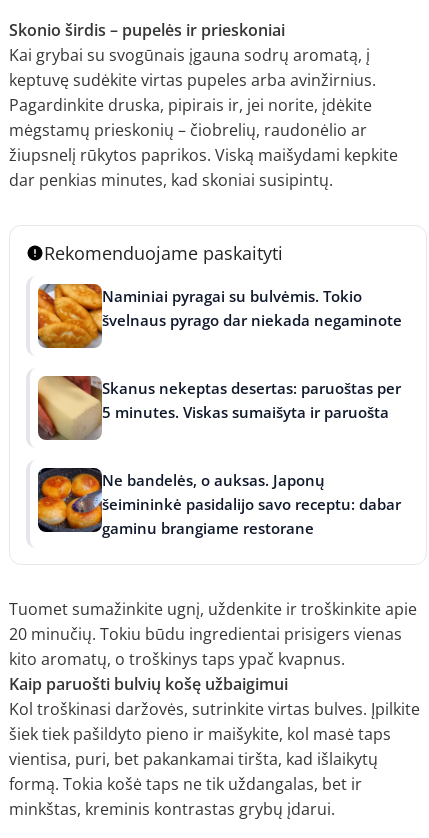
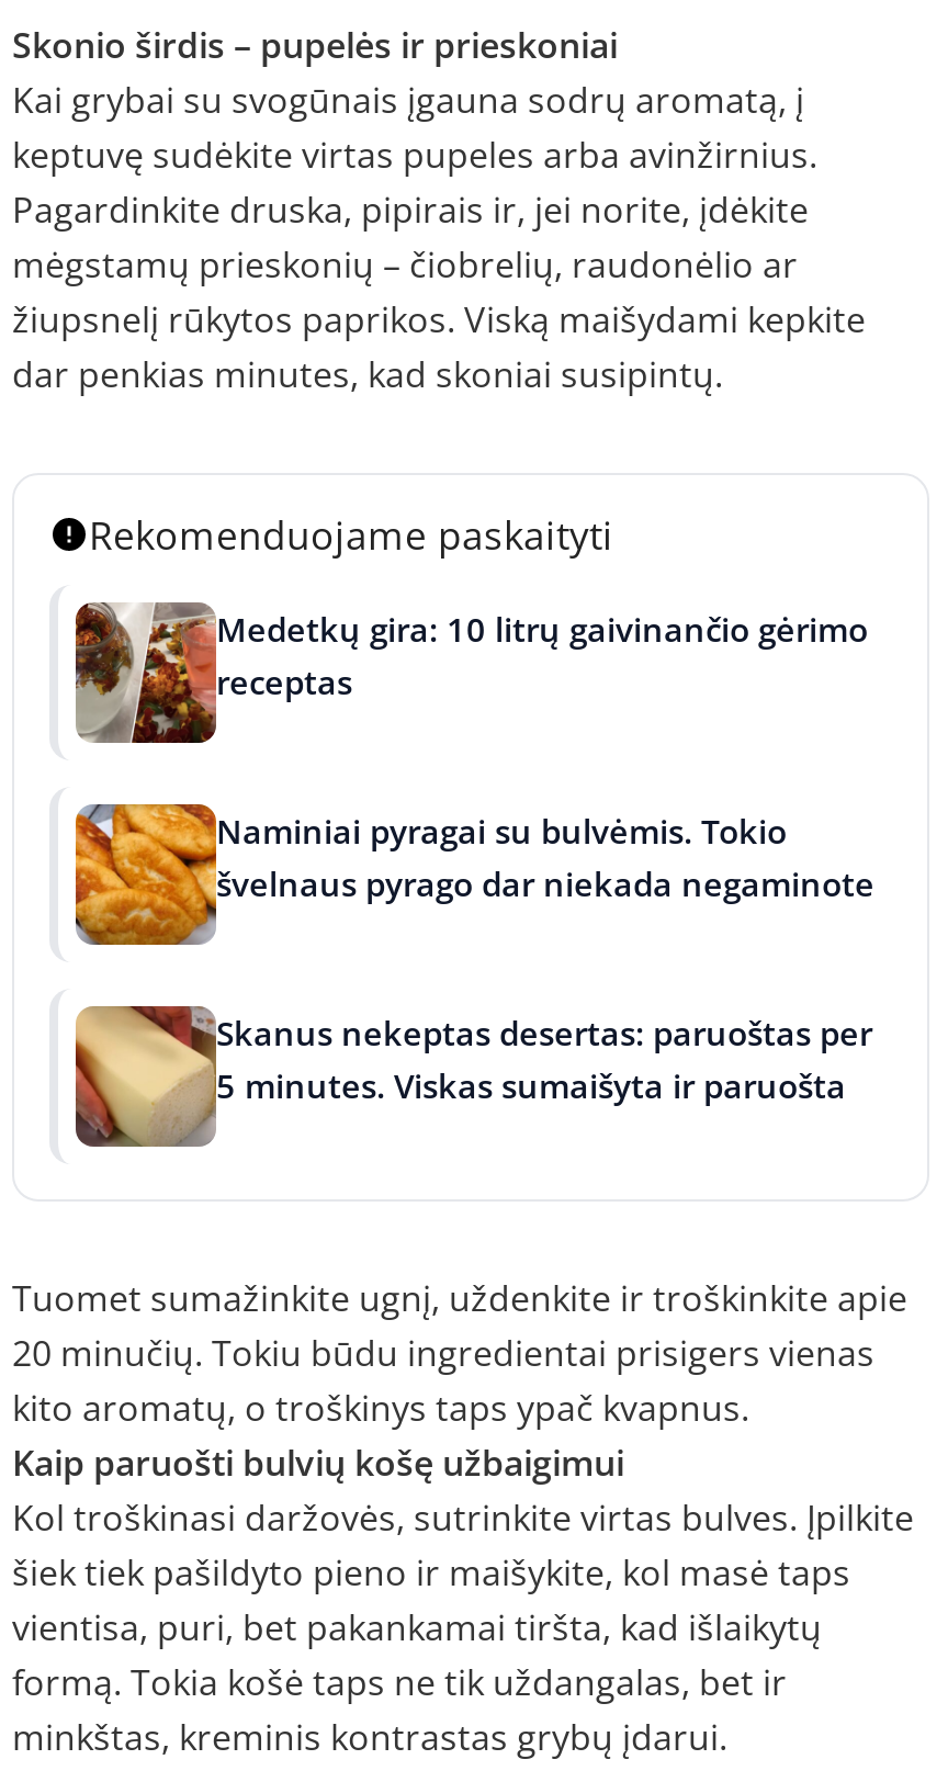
none -> [74,600,868,745] [image] | Medetkų gira: 10 litrų gaivinančio gėrimo | receptas
moved [36,282,402,422] -> [71,800,874,1108]: [image] | Naminiai pyragai su bulvėmis. Tokio | švelnaus pyrago dar niekada negaminote | Skanus nekeptas desertas: paruoštas per | 5 minutes. Viskas sumaišyta ir paruošta
[37,467,401,538] [image] | Ne bandelės, o auksas. Japonų | šeimininkė pasidalijo savo receptu: dabar | gaminu brangiame restorane -> none

